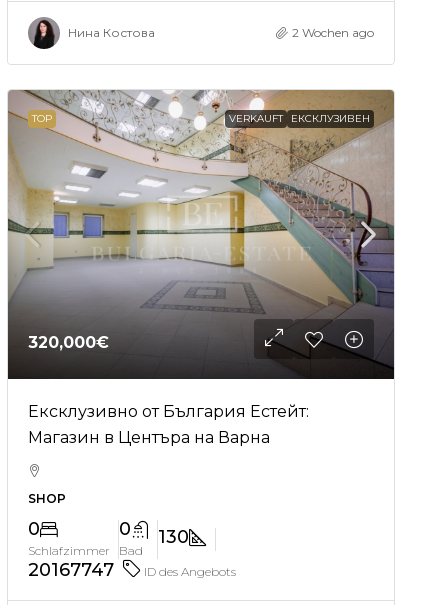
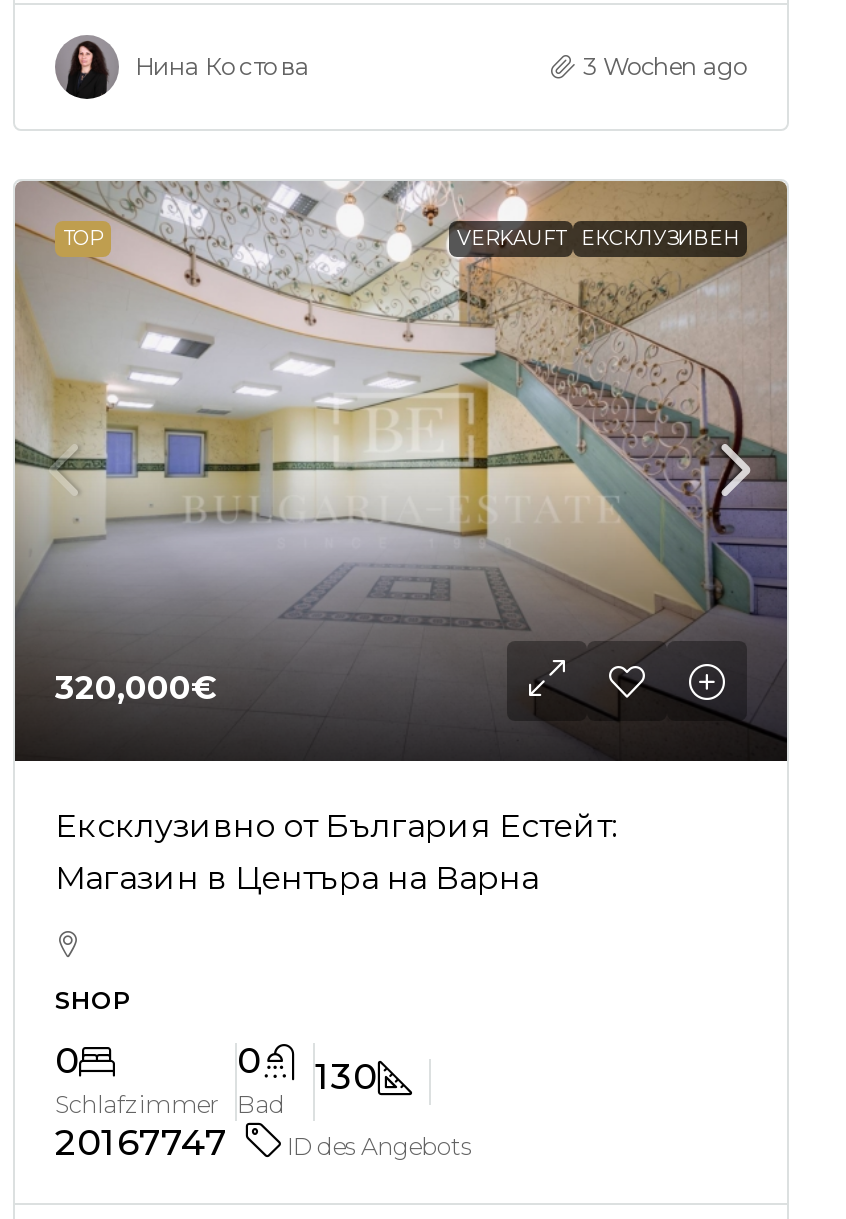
[292,25,374,40] 2 Wochen ago -> [583,51,747,81] 3 Wochen ago

